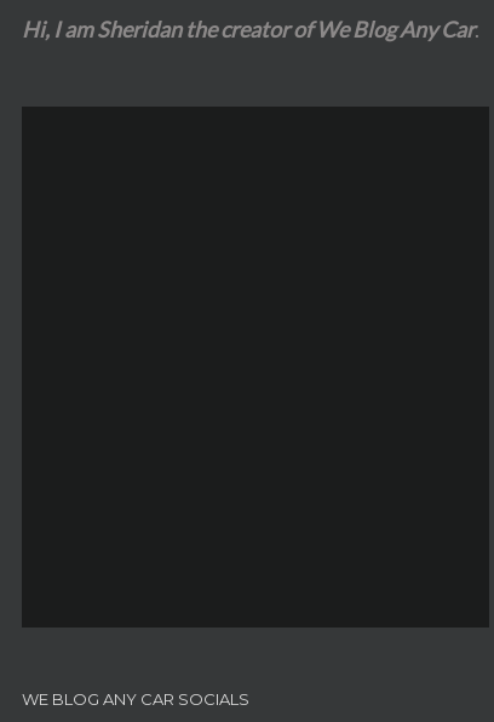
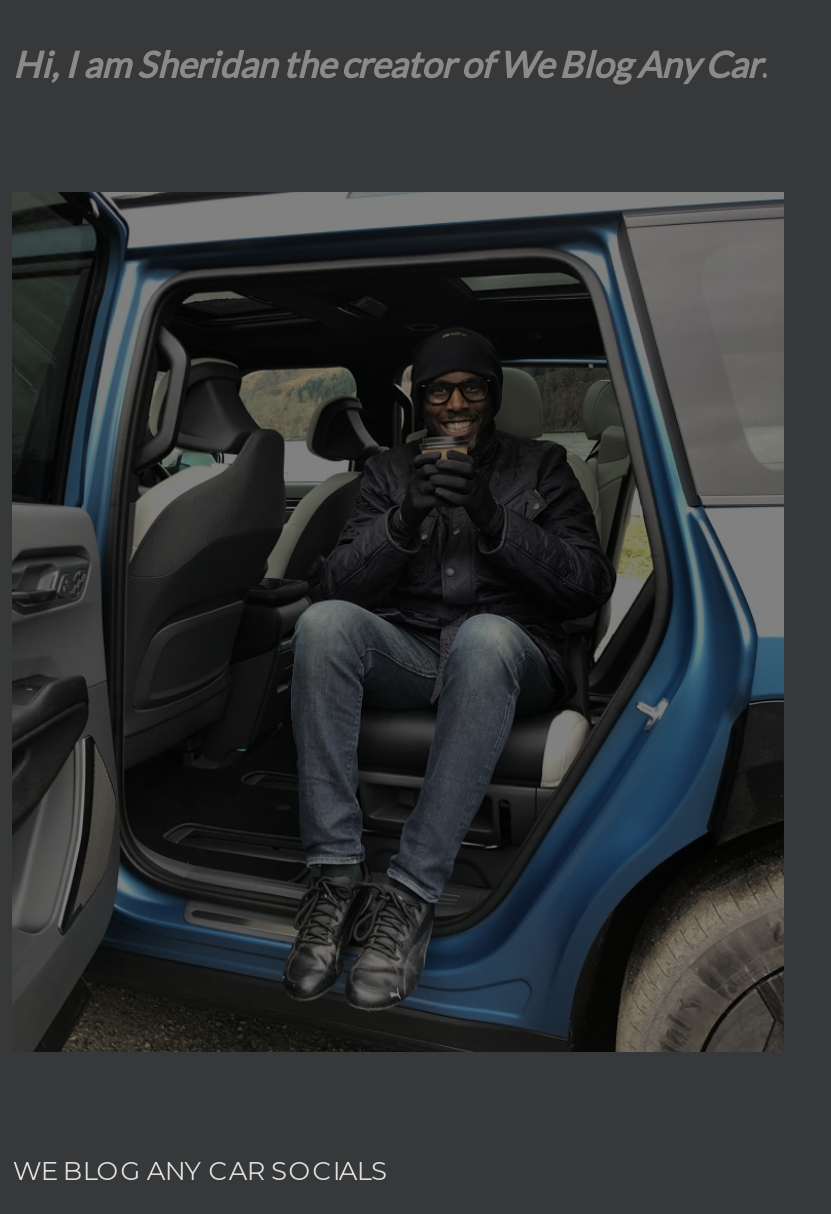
none -> [10,190,786,1054] [image]

